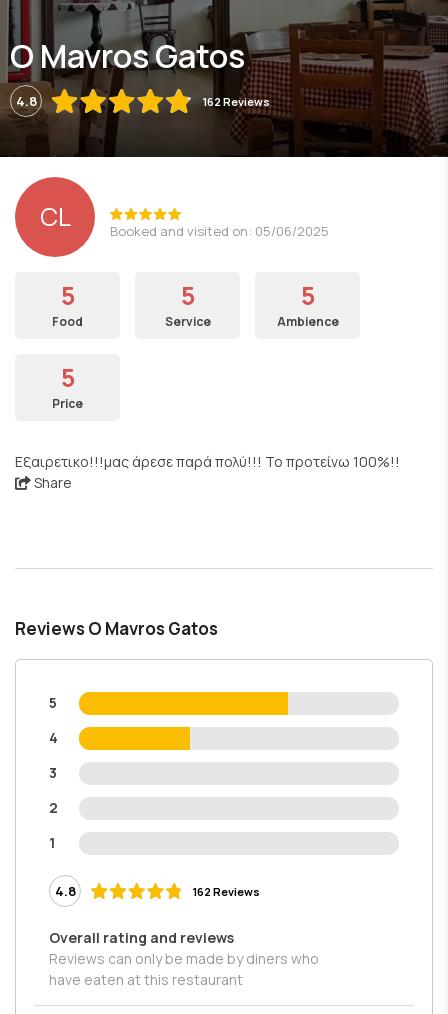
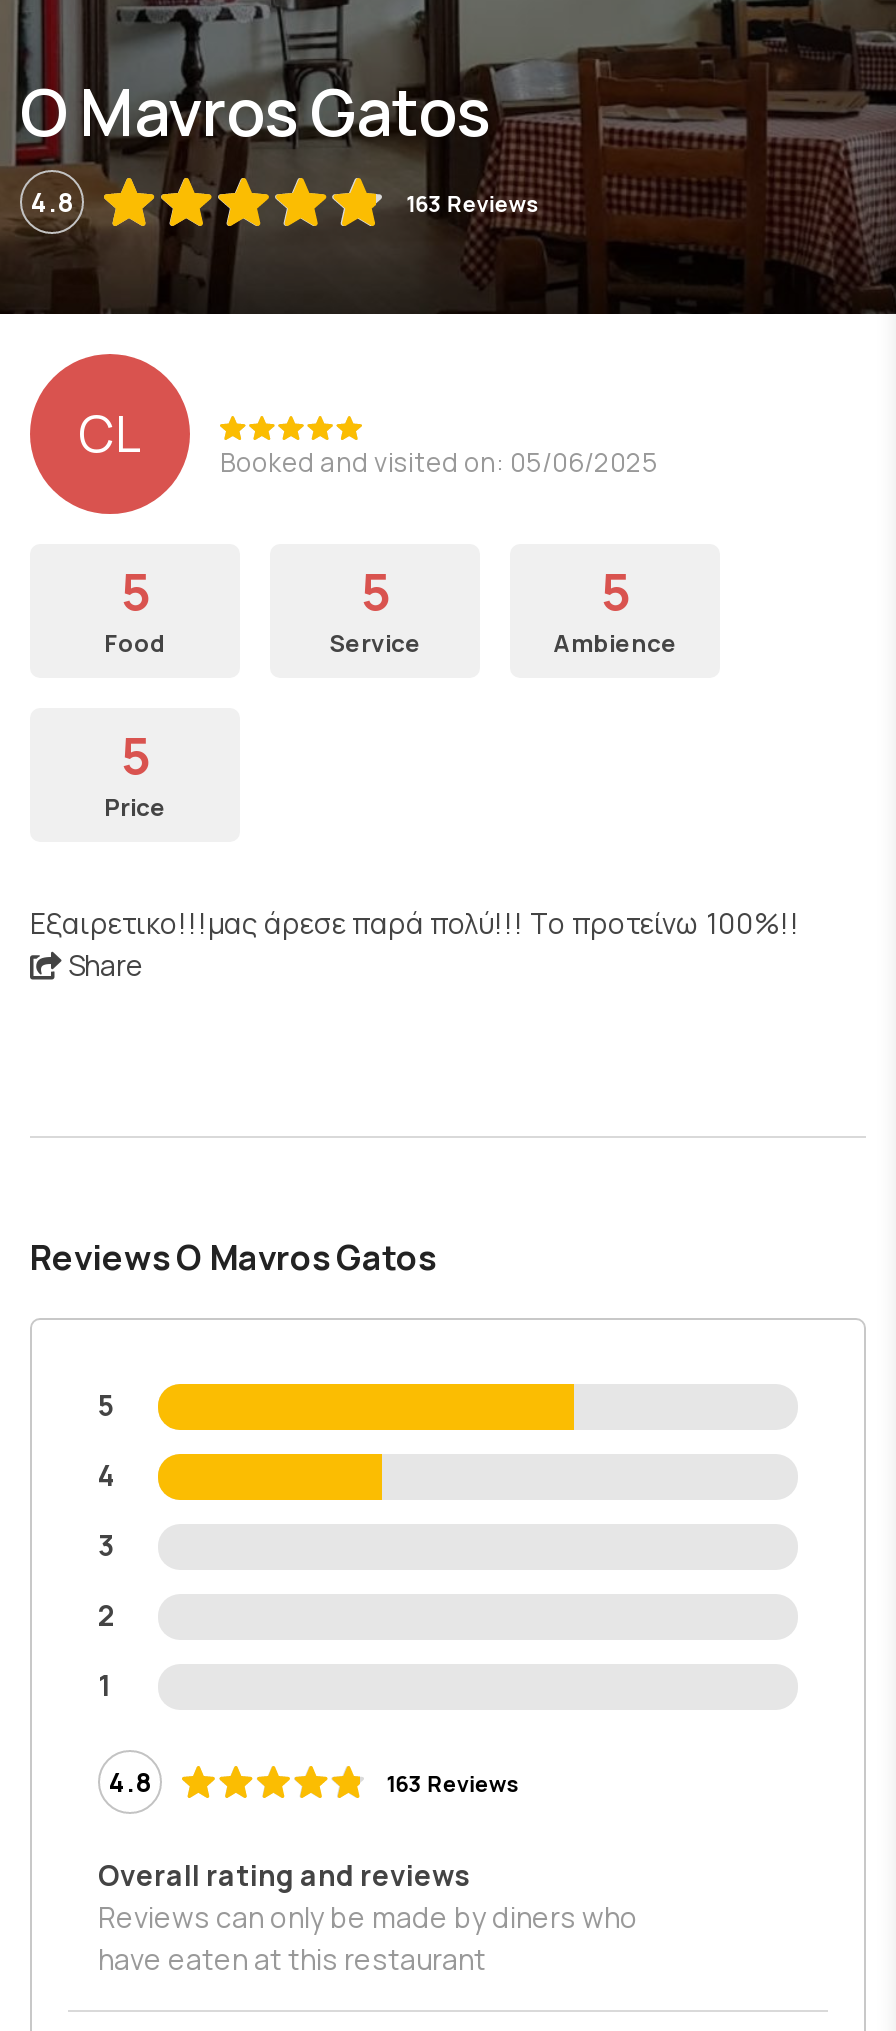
[203,93,270,108] 162 Reviews -> [406,187,540,217] 163 Reviews
[193,883,260,898] 162 Reviews -> [387,1767,521,1797] 163 Reviews

